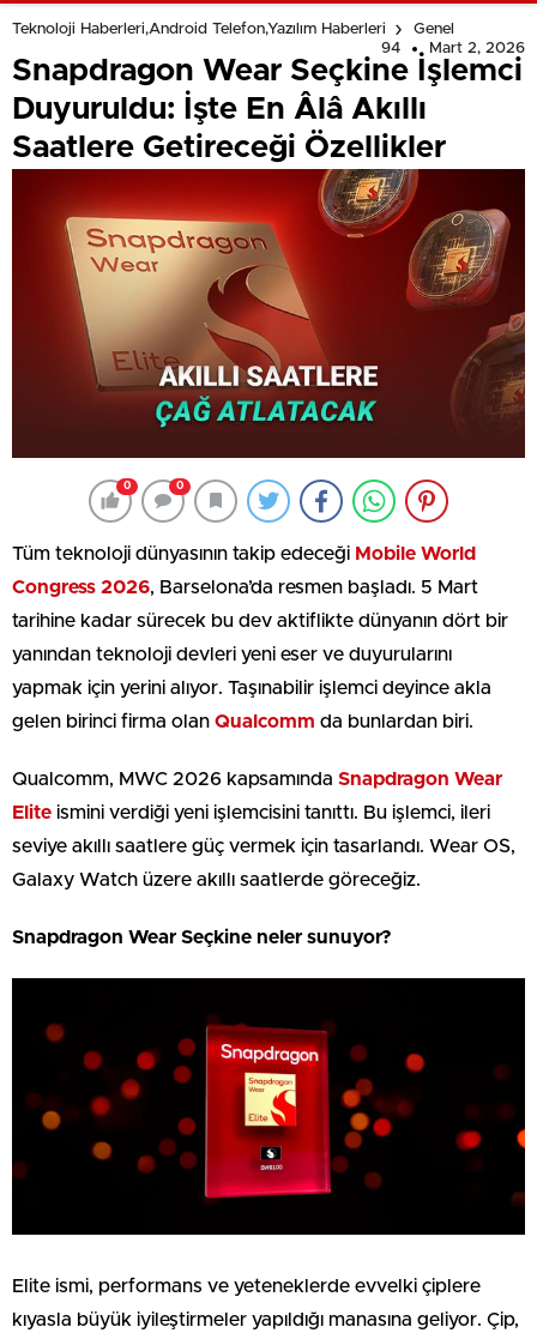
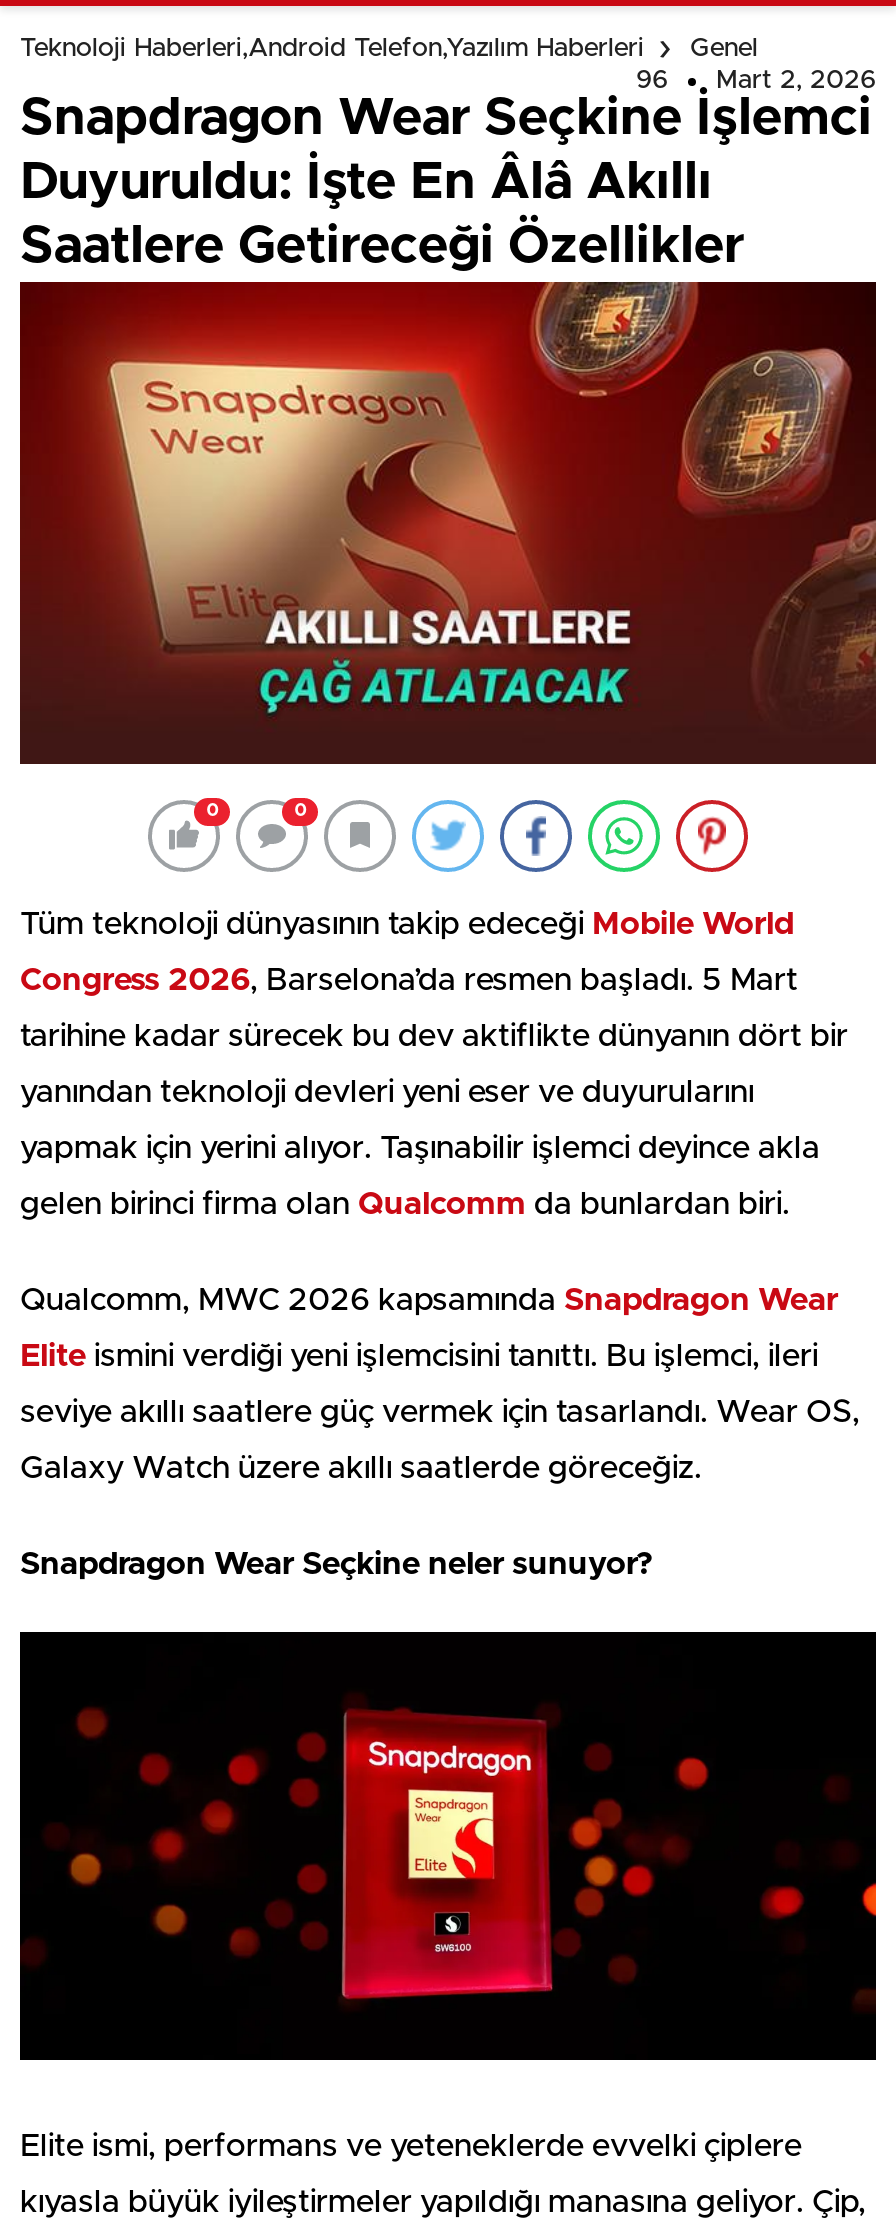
[381,41,525,56] 94 Mart 2, 2026 -> [636,68,876,94] 96 Mart 2, 2026

